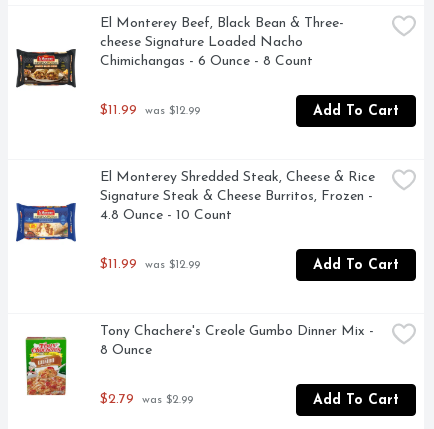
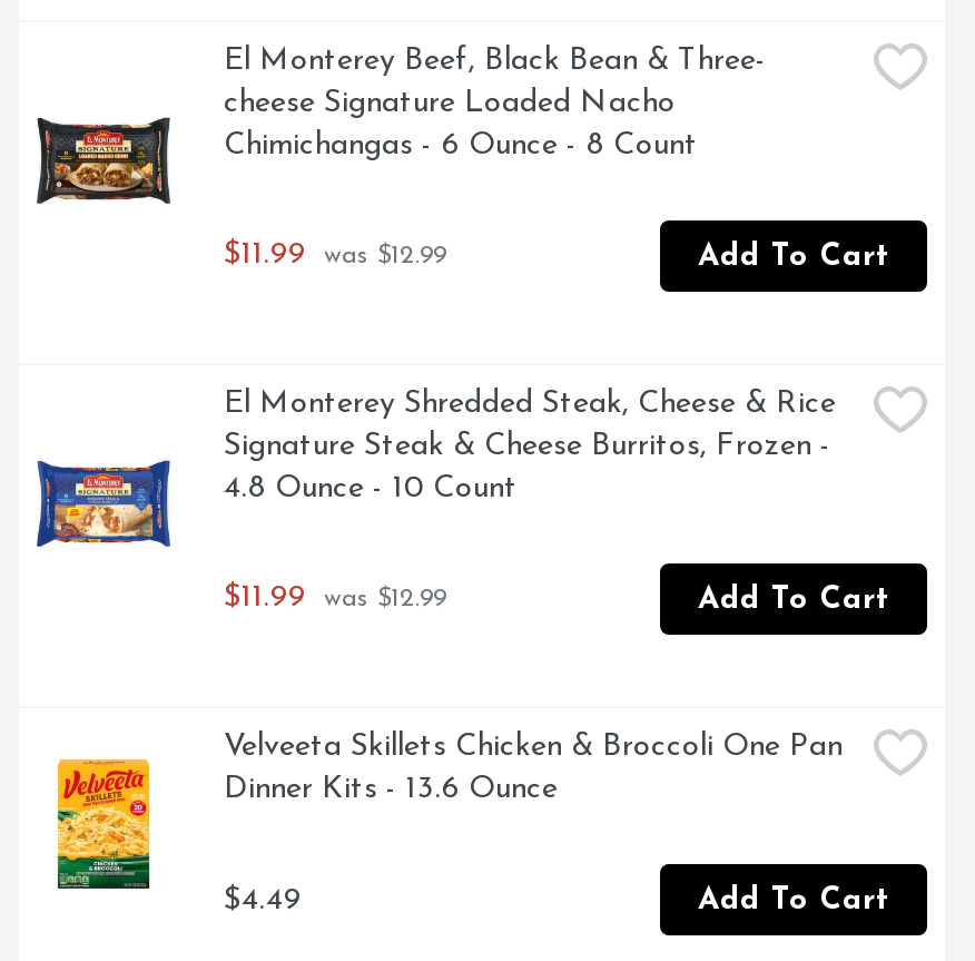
[25,324,374,396] [image] | Tony Chachere's Creole Gumbo Dinner Mix - | 8 Ounce -> [55,731,843,891] [image] | Velveeta Skillets Chicken & Broccoli One Pan | Dinner Kits - 13.6 Ounce
[100,392,193,407] $2.79 was $2.99 -> [224,883,302,917] $4.49

